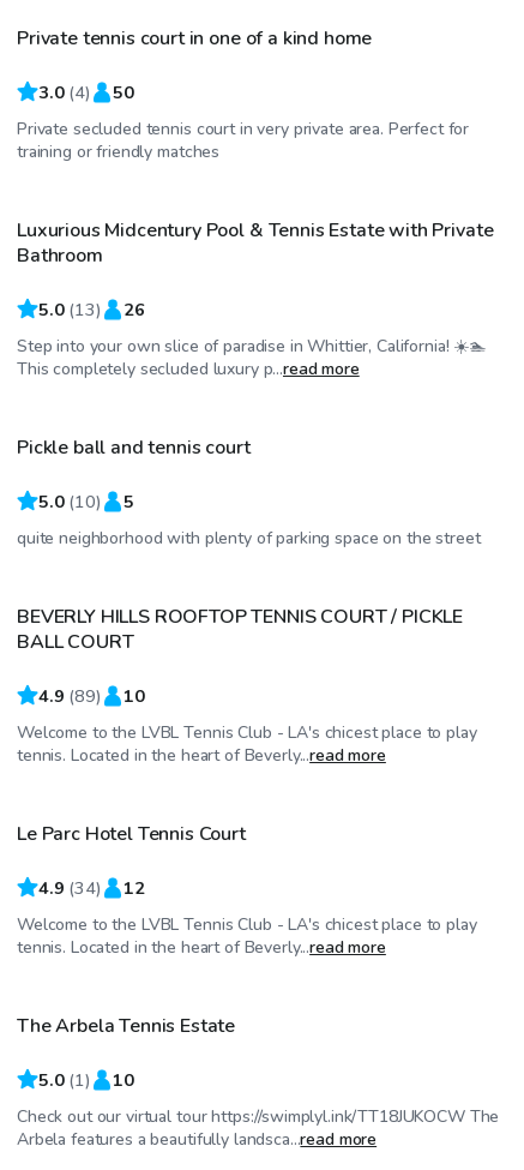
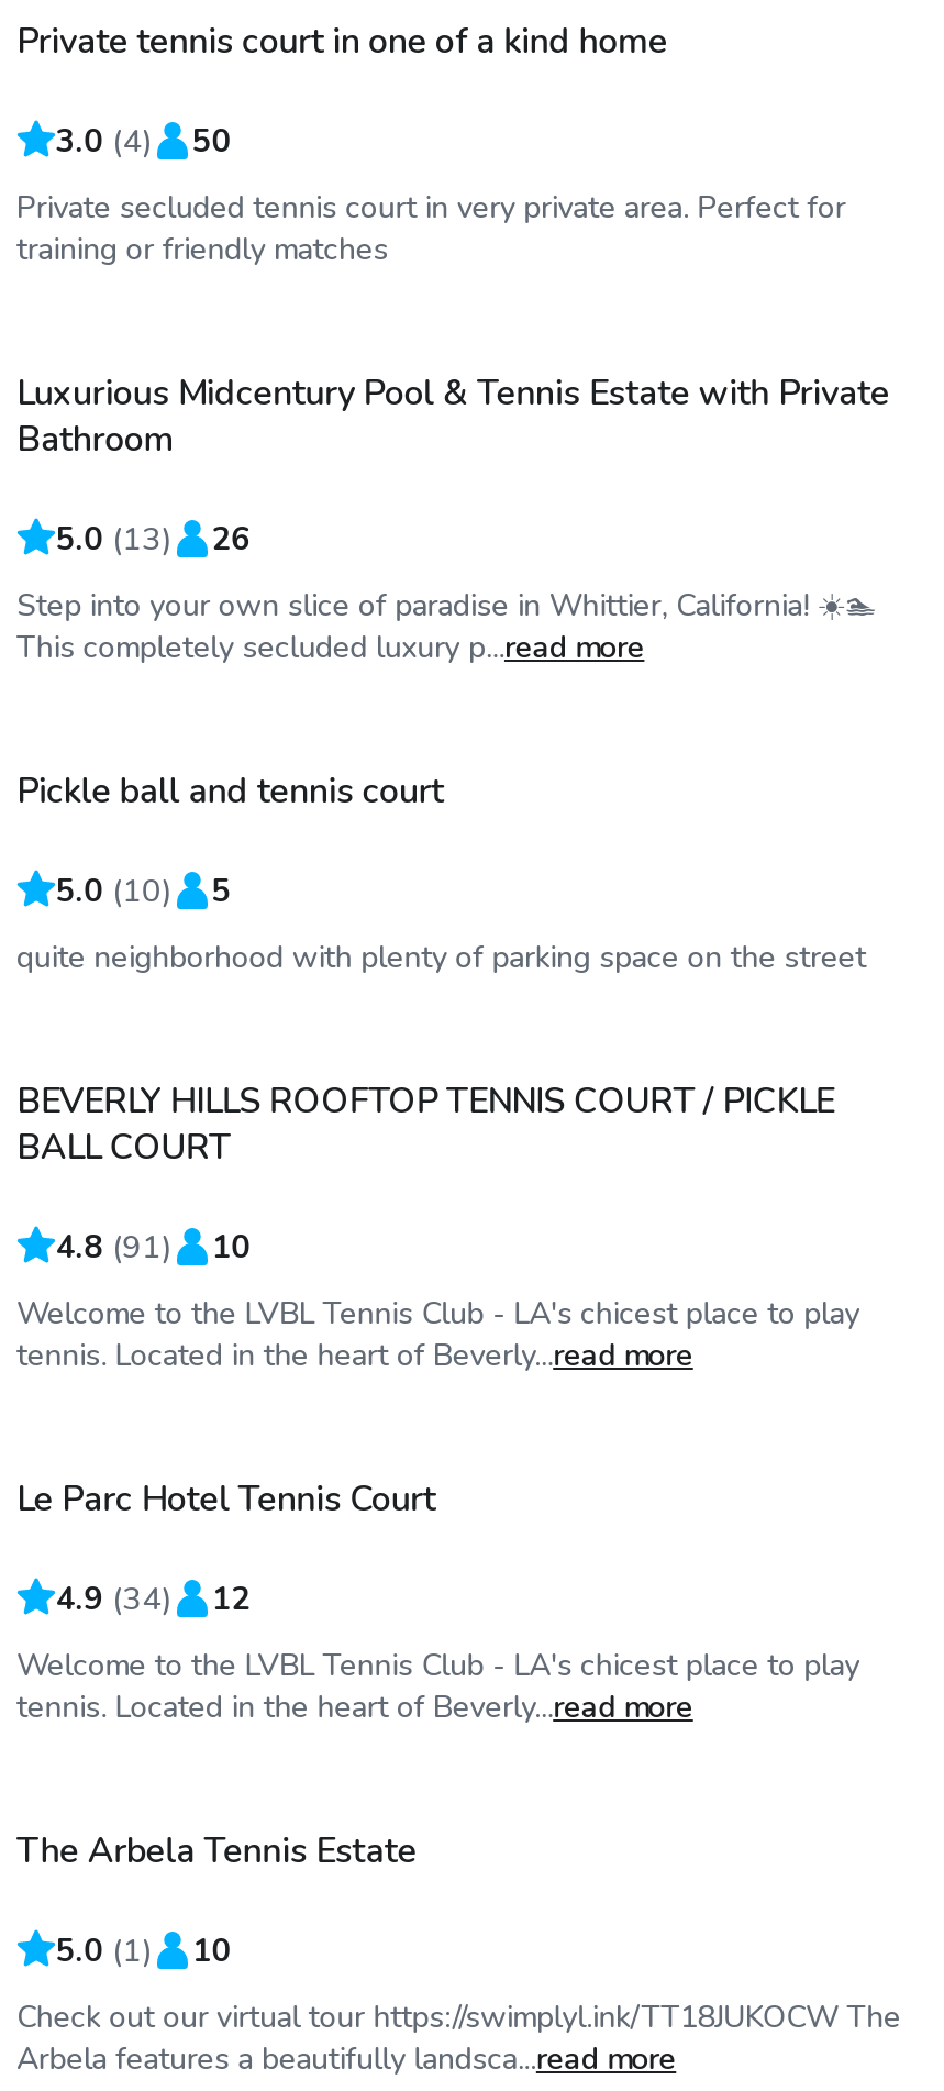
[38,683,145,707] 4.9 (89) 10 -> [56,1224,251,1268] 4.8 (91) 10

